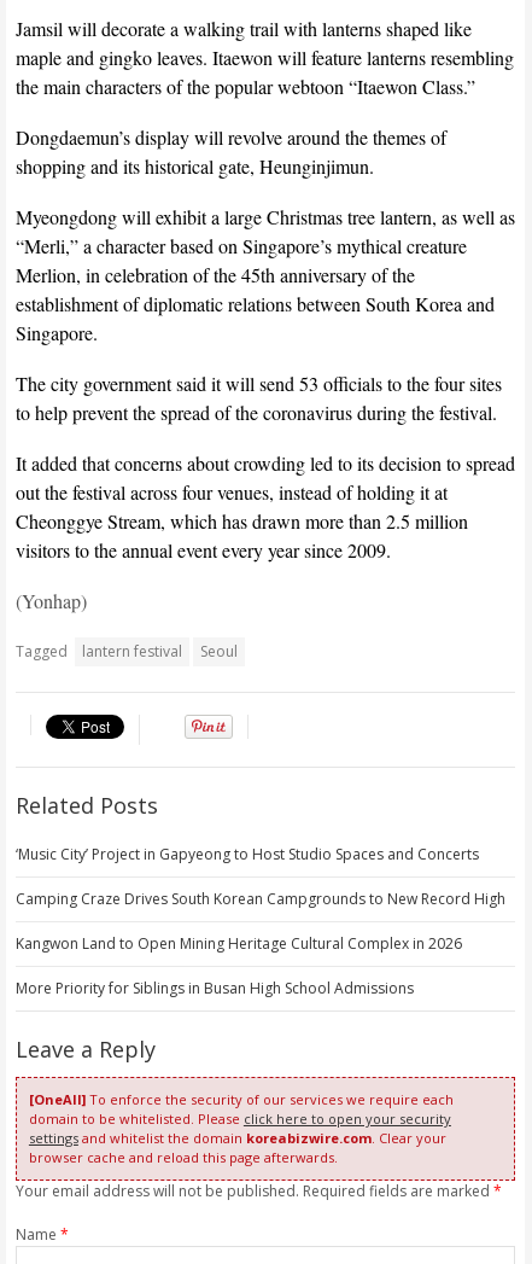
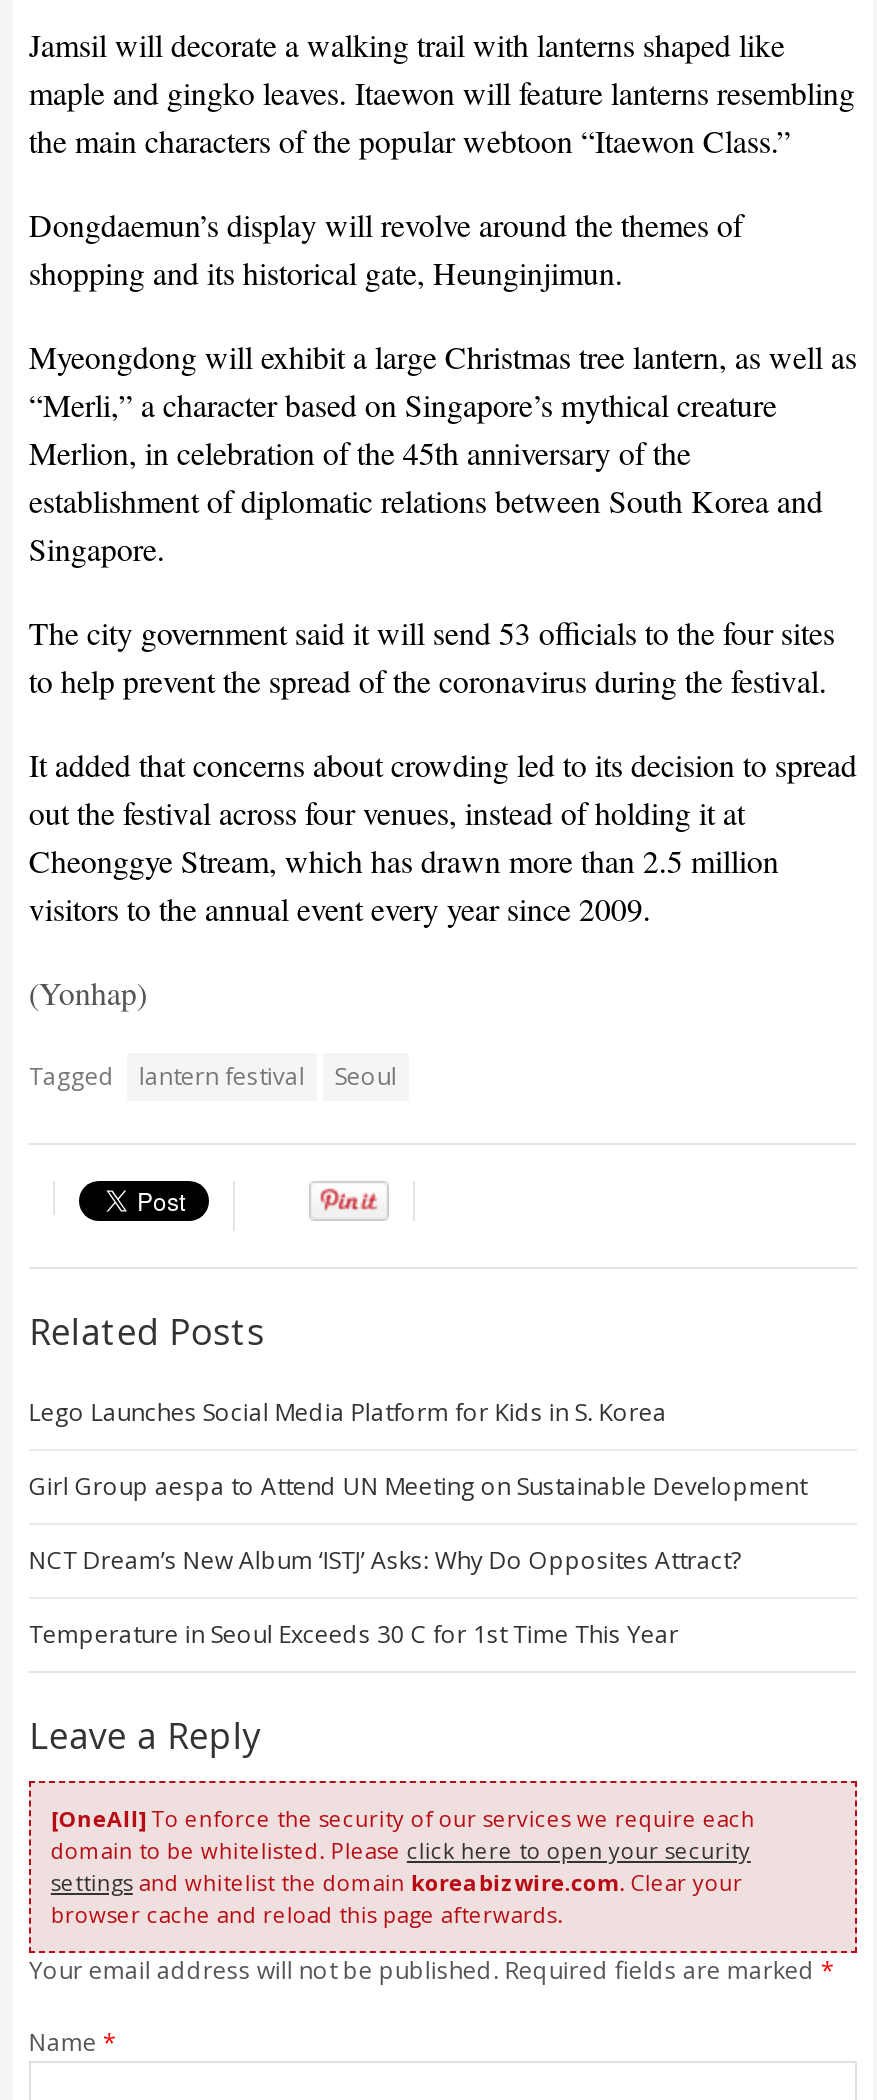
[16,844,479,865] ‘Music City’ Project in Gapyeong to Host Studio Spaces and Concerts -> [29,1395,667,1429] Lego Launches Social Media Platform for Kids in S. Korea
[16,889,505,909] Camping Craze Drives South Korean Campgrounds to New Record High -> [29,1469,807,1503] Girl Group aespa to Attend UN Meeting on Sustainable Development
[16,933,462,954] Kangwon Land to Open Mining Heritage Cultural Complex in 2026 -> [29,1543,741,1577] NCT Dream’s New Album ‘ISTJ’ Asks: Why Do Opposites Attract?
[16,978,414,999] More Priority for Siblings in Busan High School Admissions -> [29,1617,679,1651] Temperature in Seoul Exceeds 30 C for 1st Time This Year

